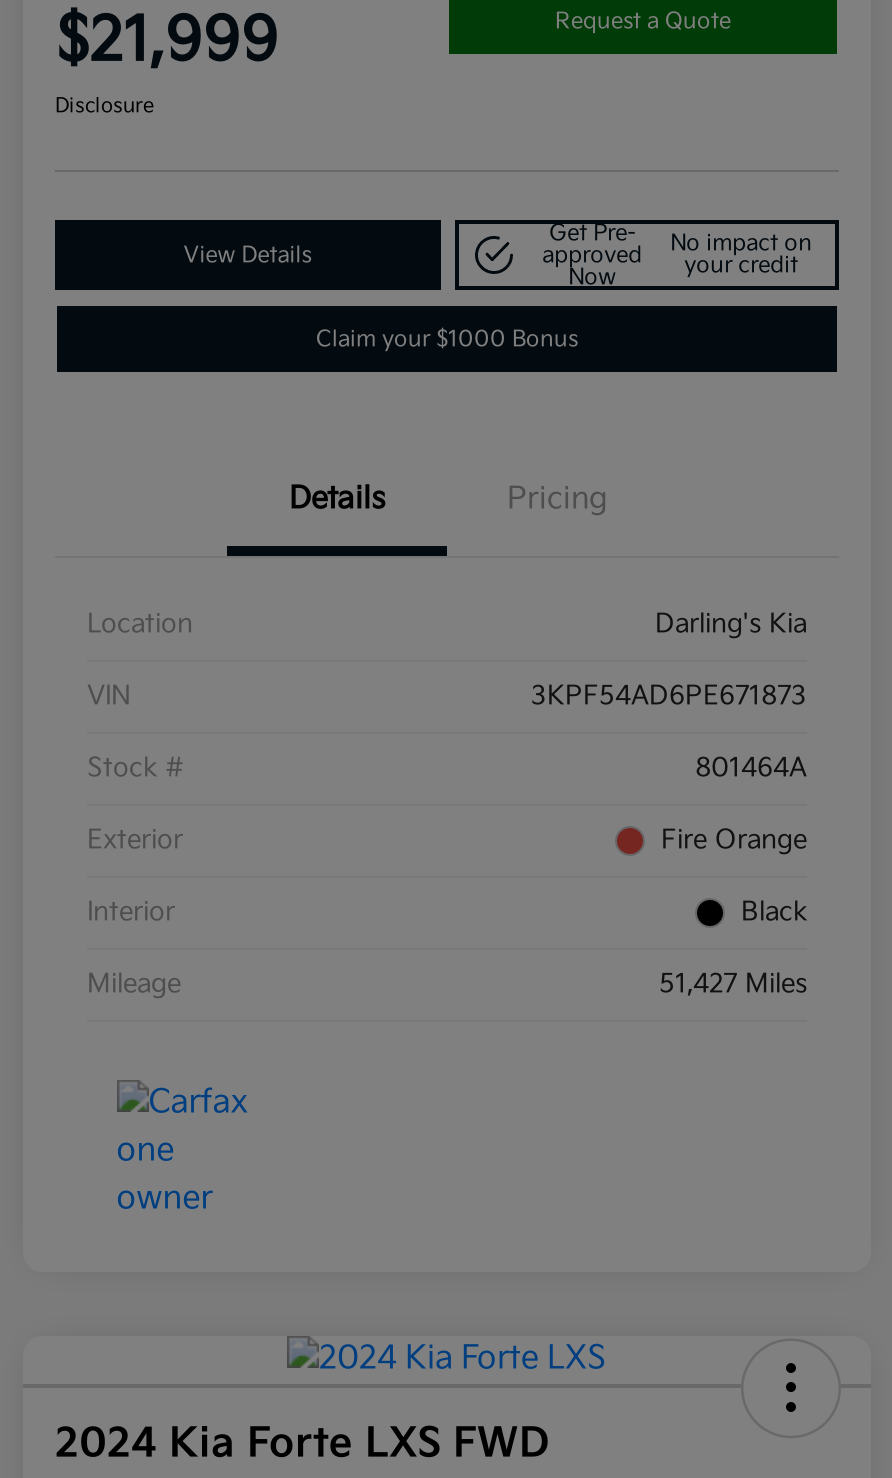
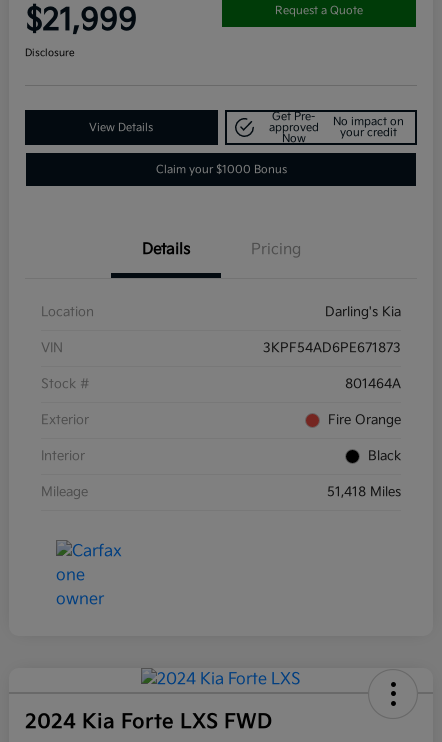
[659,968,807,1000] 51,427 Miles -> [327,484,401,500] 51,418 Miles

